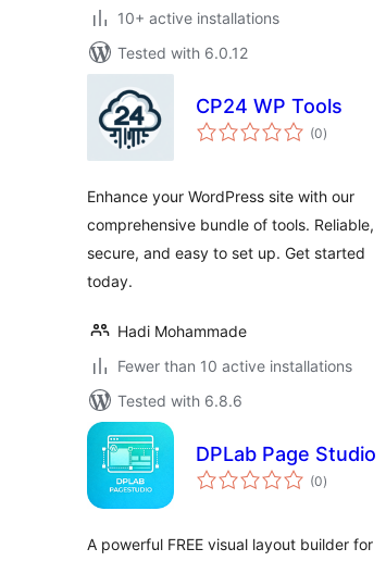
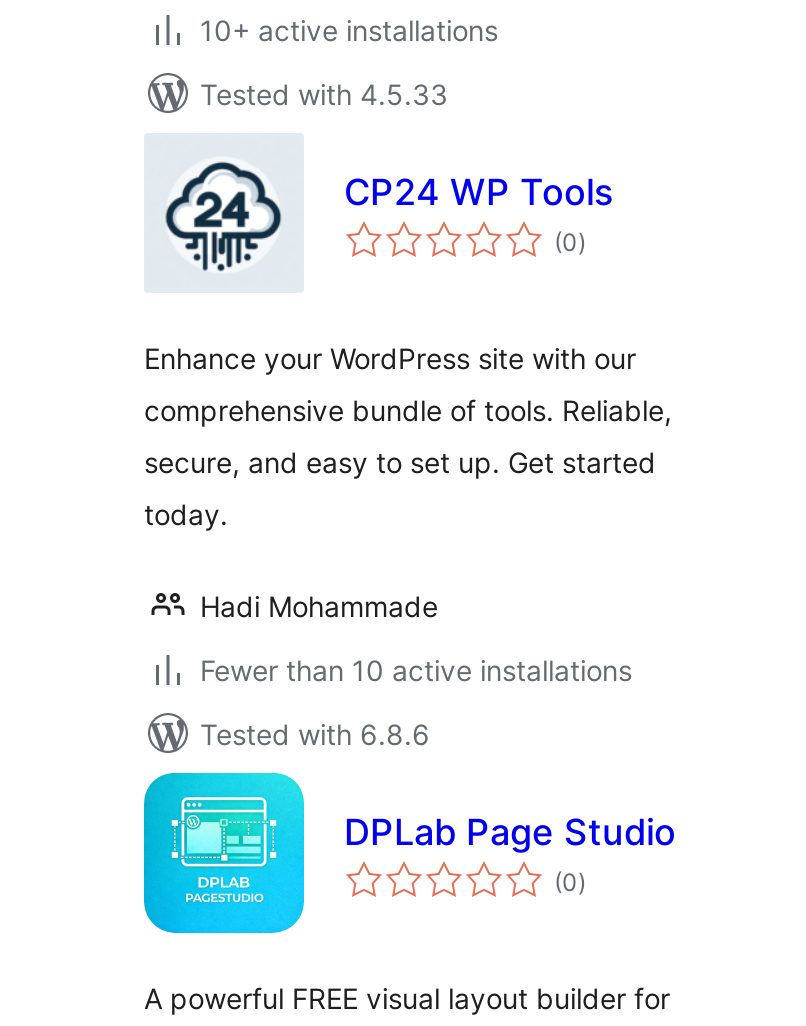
[117,43,248,62] Tested with 6.0.12 -> [200,77,448,111] Tested with 4.5.33

